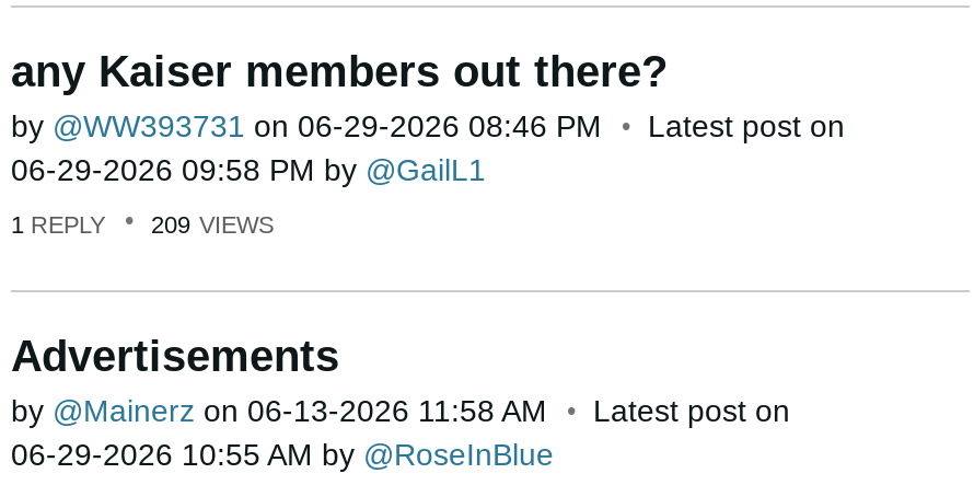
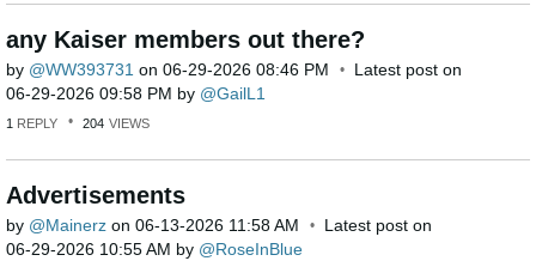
[11,212,274,238] 1 REPLY 209 VIEWS -> [6,116,150,131] 1 REPLY 204 VIEWS

